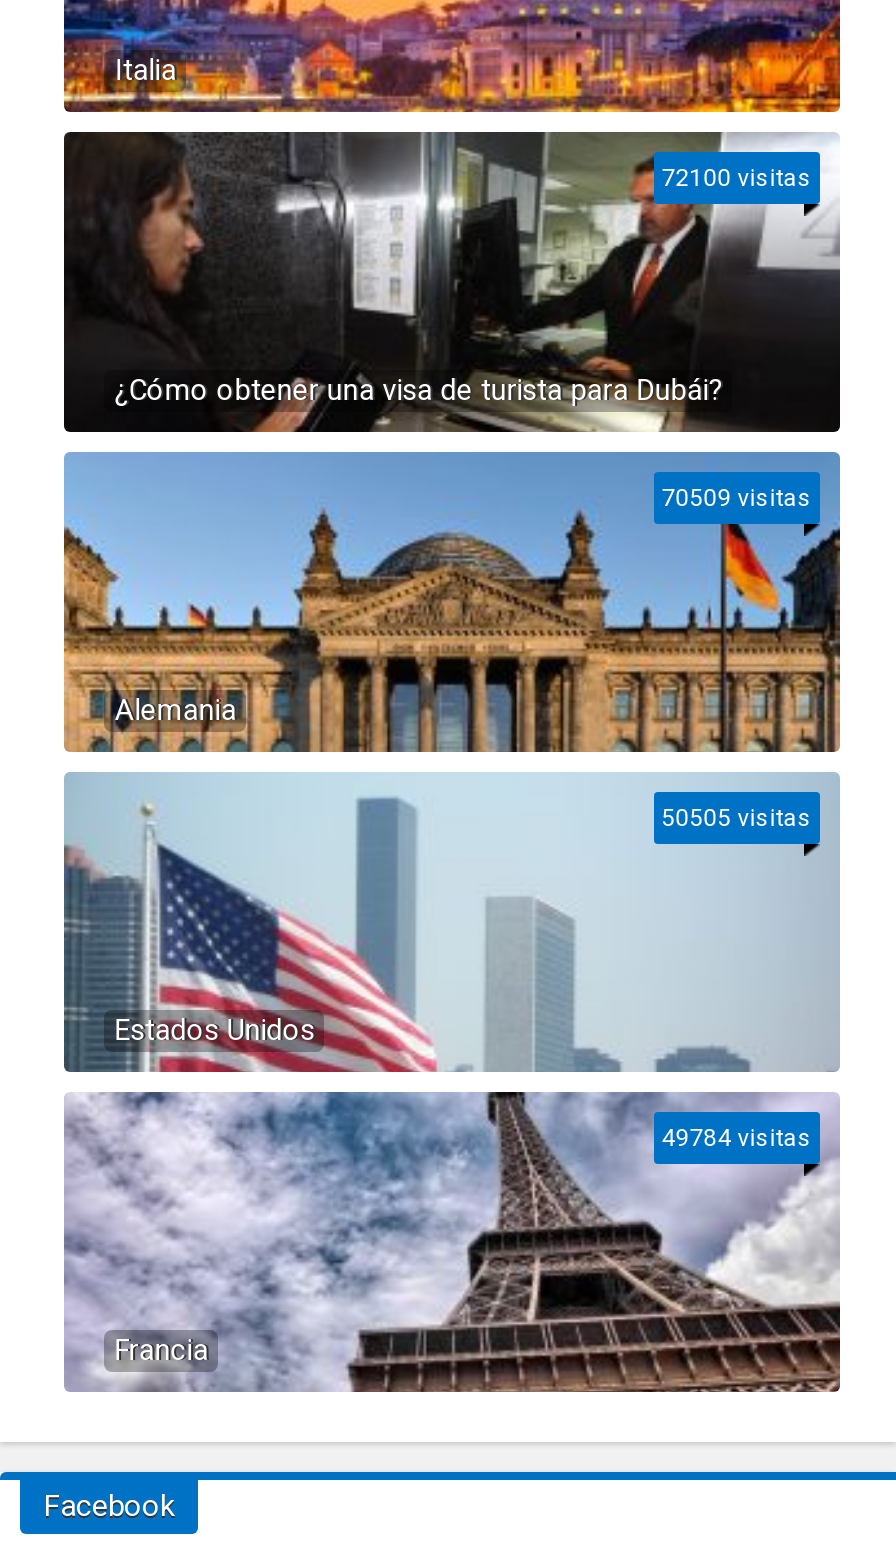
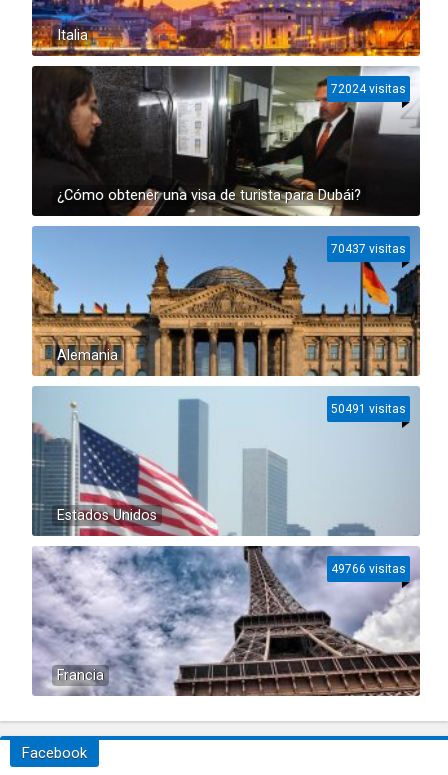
[662,164,812,192] 72100 visitas -> [331,82,406,96] 72024 visitas
[662,484,812,512] 70509 visitas -> [331,242,406,256] 70437 visitas
[662,804,812,832] 50505 visitas -> [331,402,406,416] 50491 visitas
[662,1124,812,1152] 49784 visitas -> [331,562,406,576] 49766 visitas

